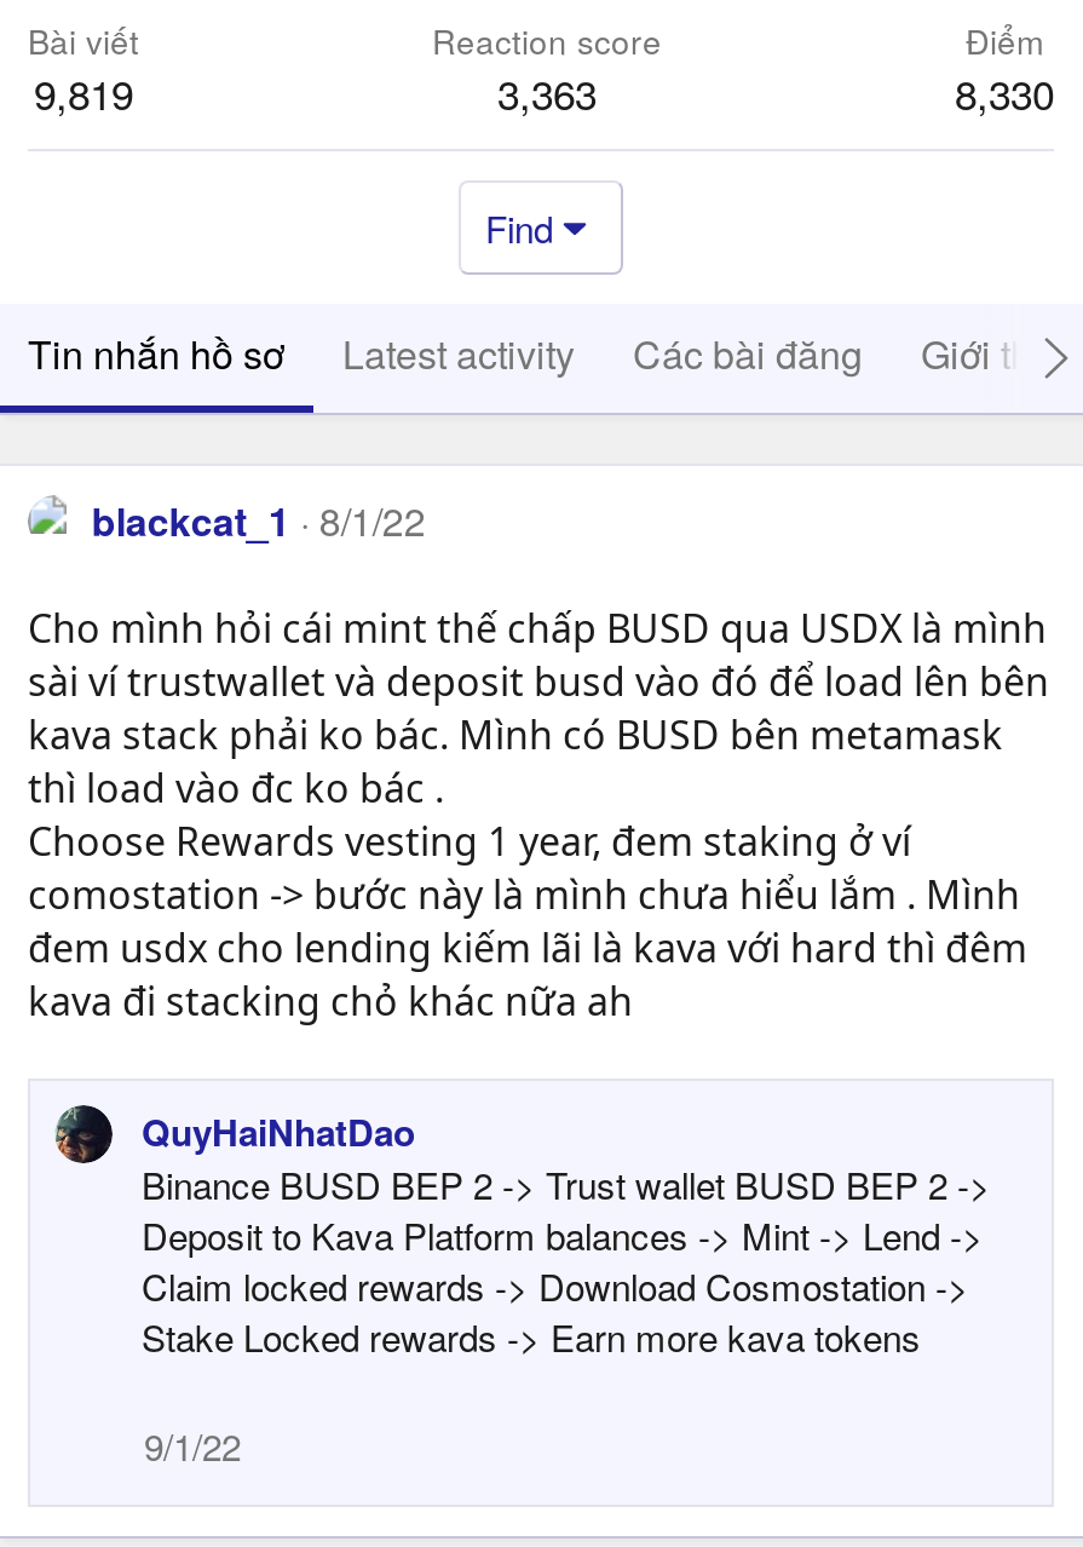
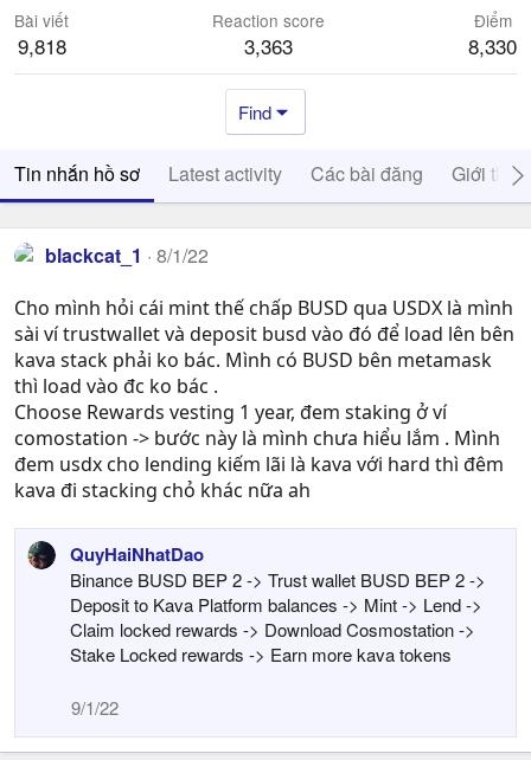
[34,62,133,122] 9,819 -> [17,31,66,60] 9,818

